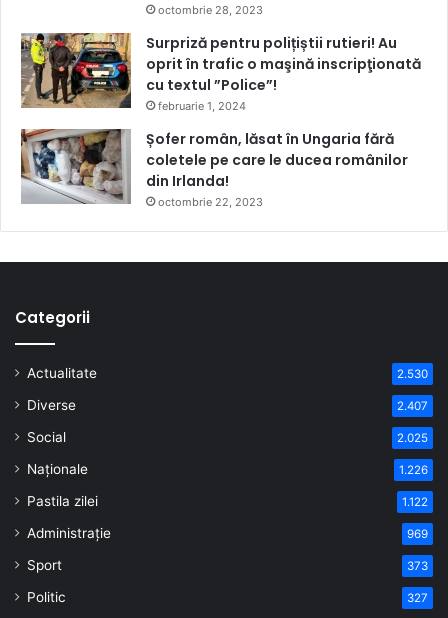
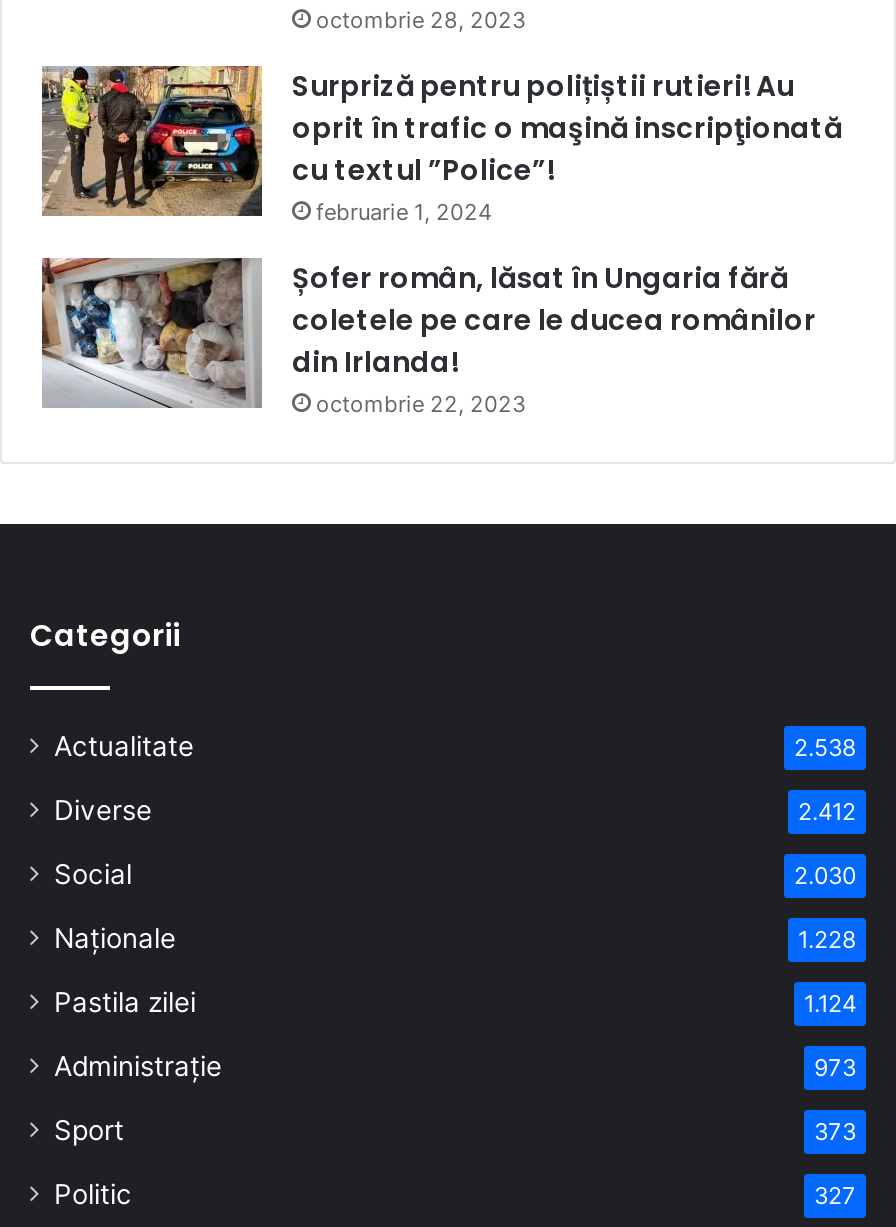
[397,367,428,381] 2.530 -> [794,735,856,763] 2.538
[397,399,428,413] 2.407 -> [798,799,856,827] 2.412
[397,431,428,445] 2.025 -> [794,863,856,891] 2.030
[399,463,428,477] 1.226 -> [798,927,856,955] 1.228
[402,495,428,509] 1.122 -> [804,991,856,1019] 1.124
[407,527,428,541] 969 -> [814,1055,856,1083] 973

